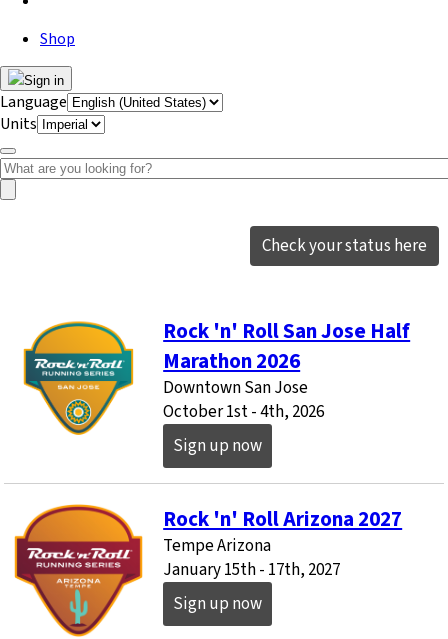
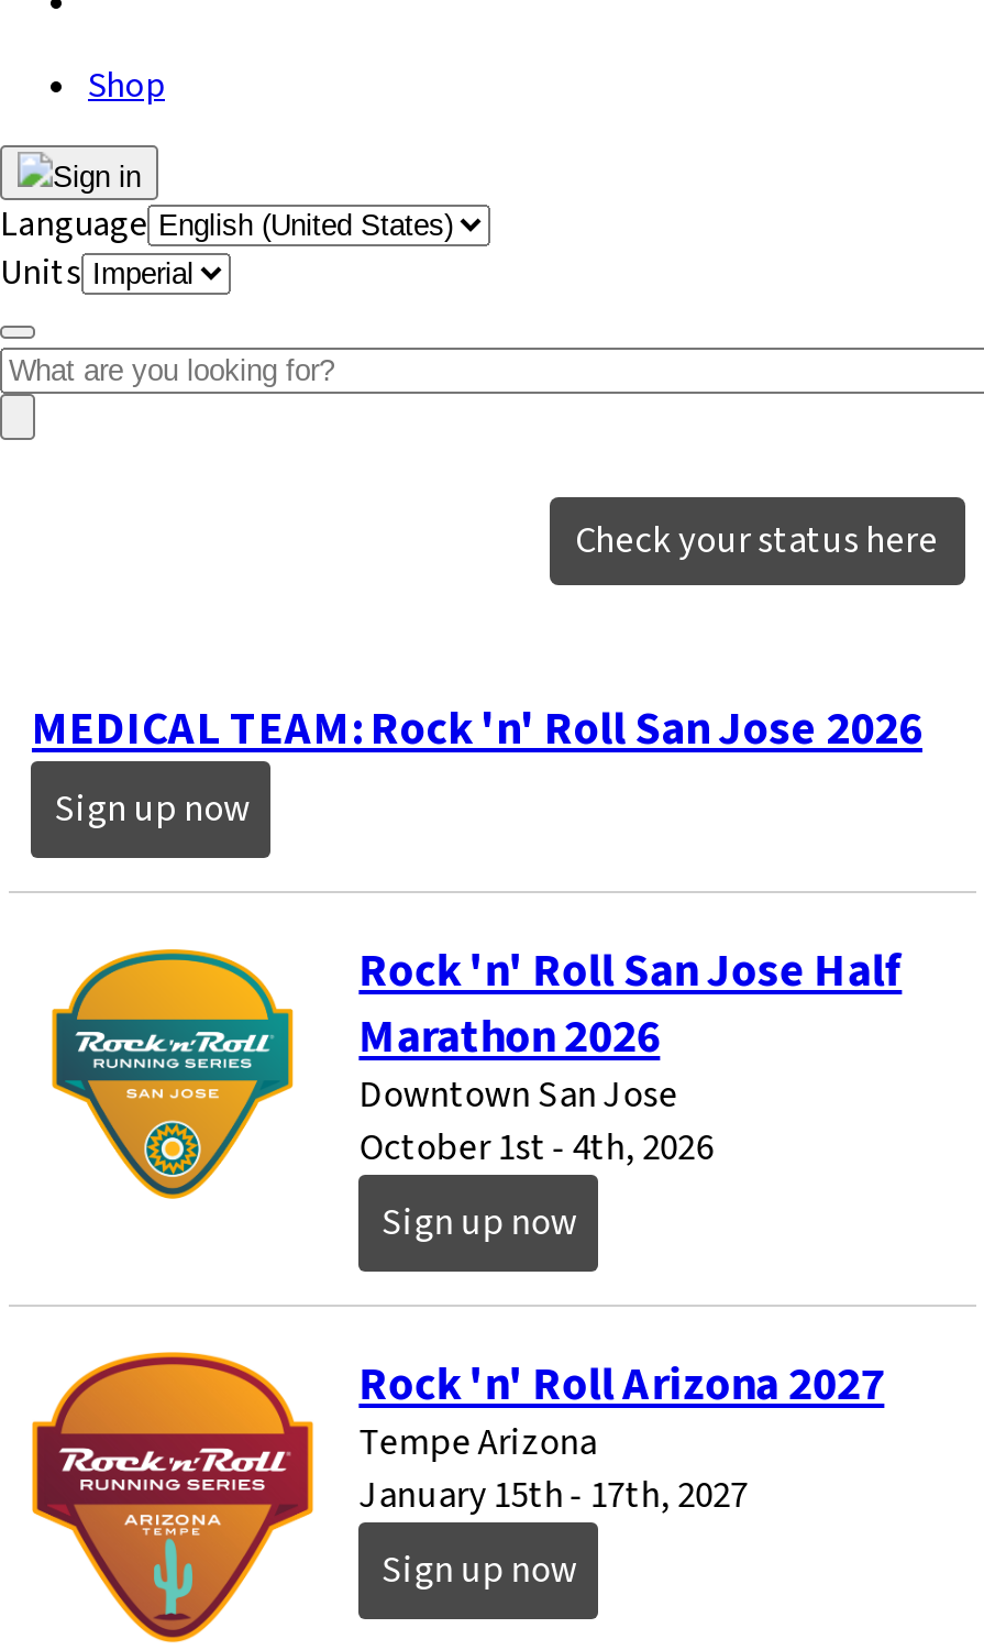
none -> [32,695,922,836] MEDICAL TEAM: Rock 'n' Roll San Jose 2026 | Sign up now

